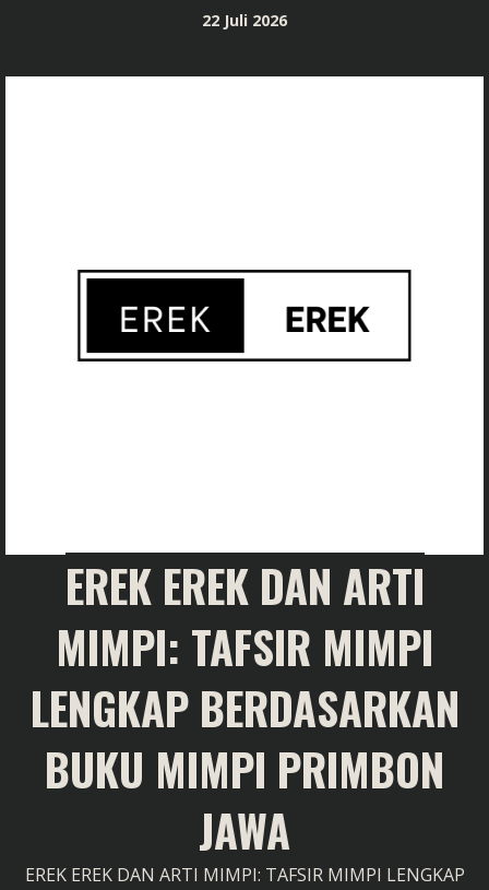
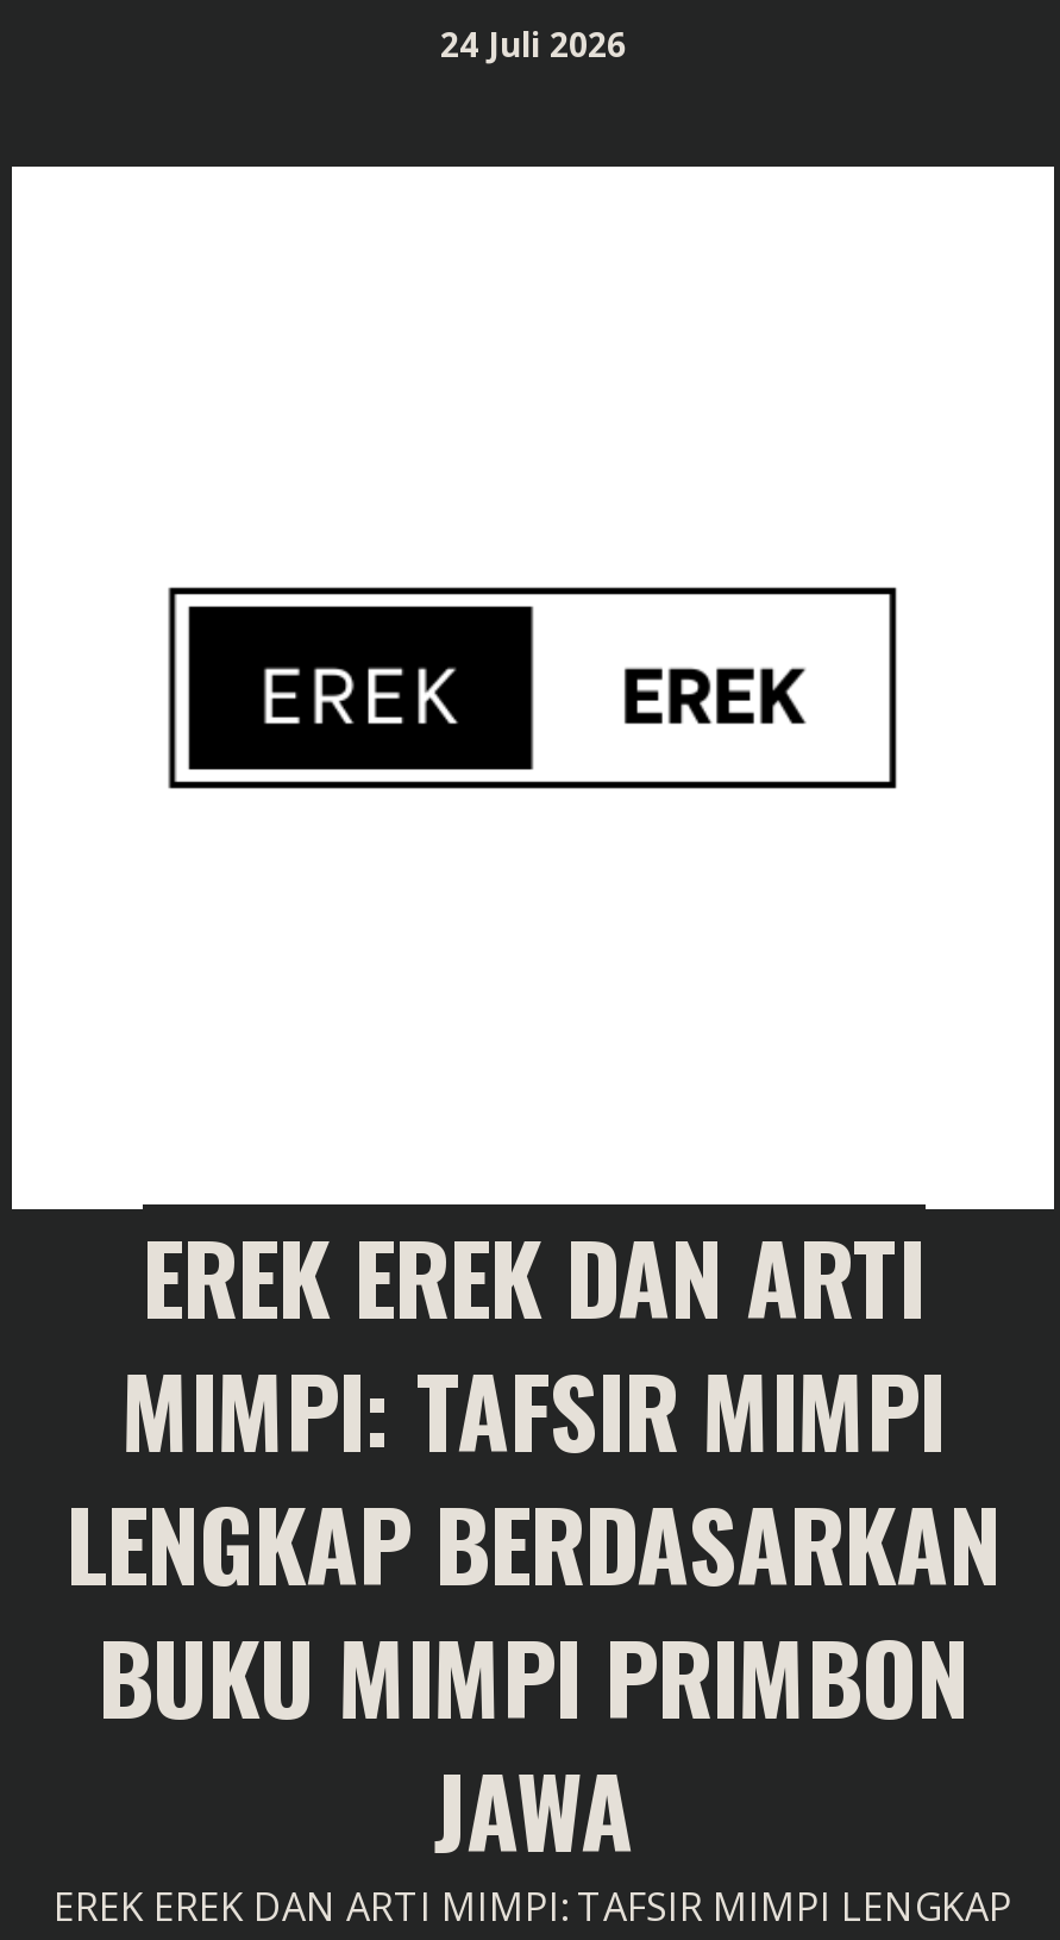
[202,9,287,30] 22 Juli 2026 -> [440,20,626,65] 24 Juli 2026

